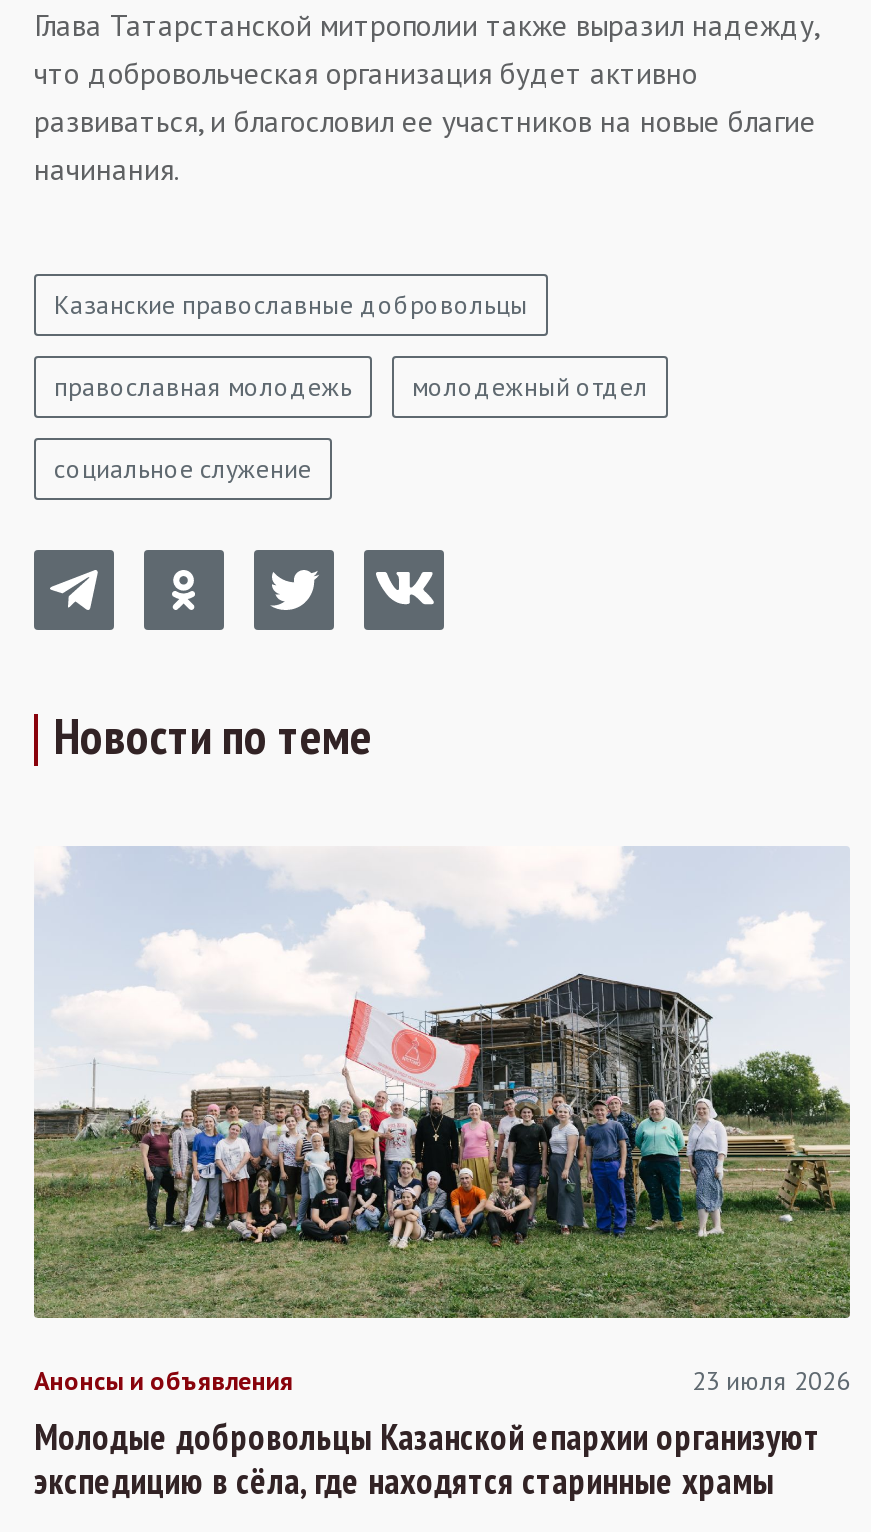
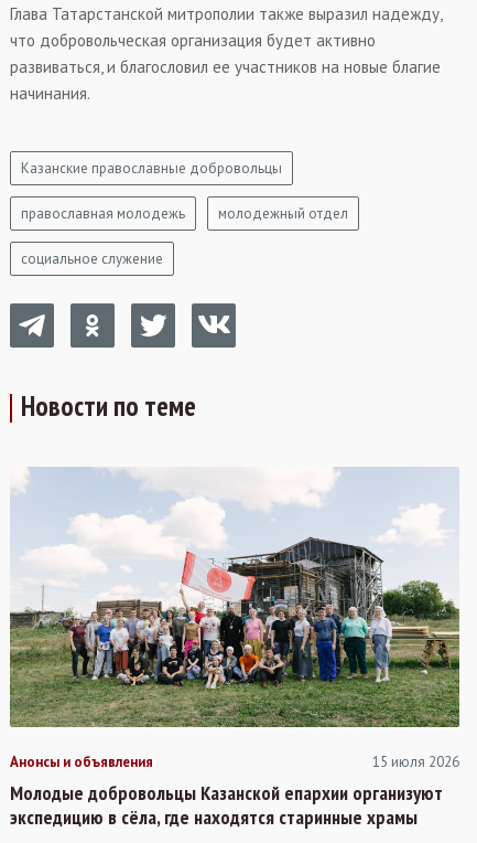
[692,1365,850,1399] 23 июля 2026 -> [372,753,459,772] 15 июля 2026

